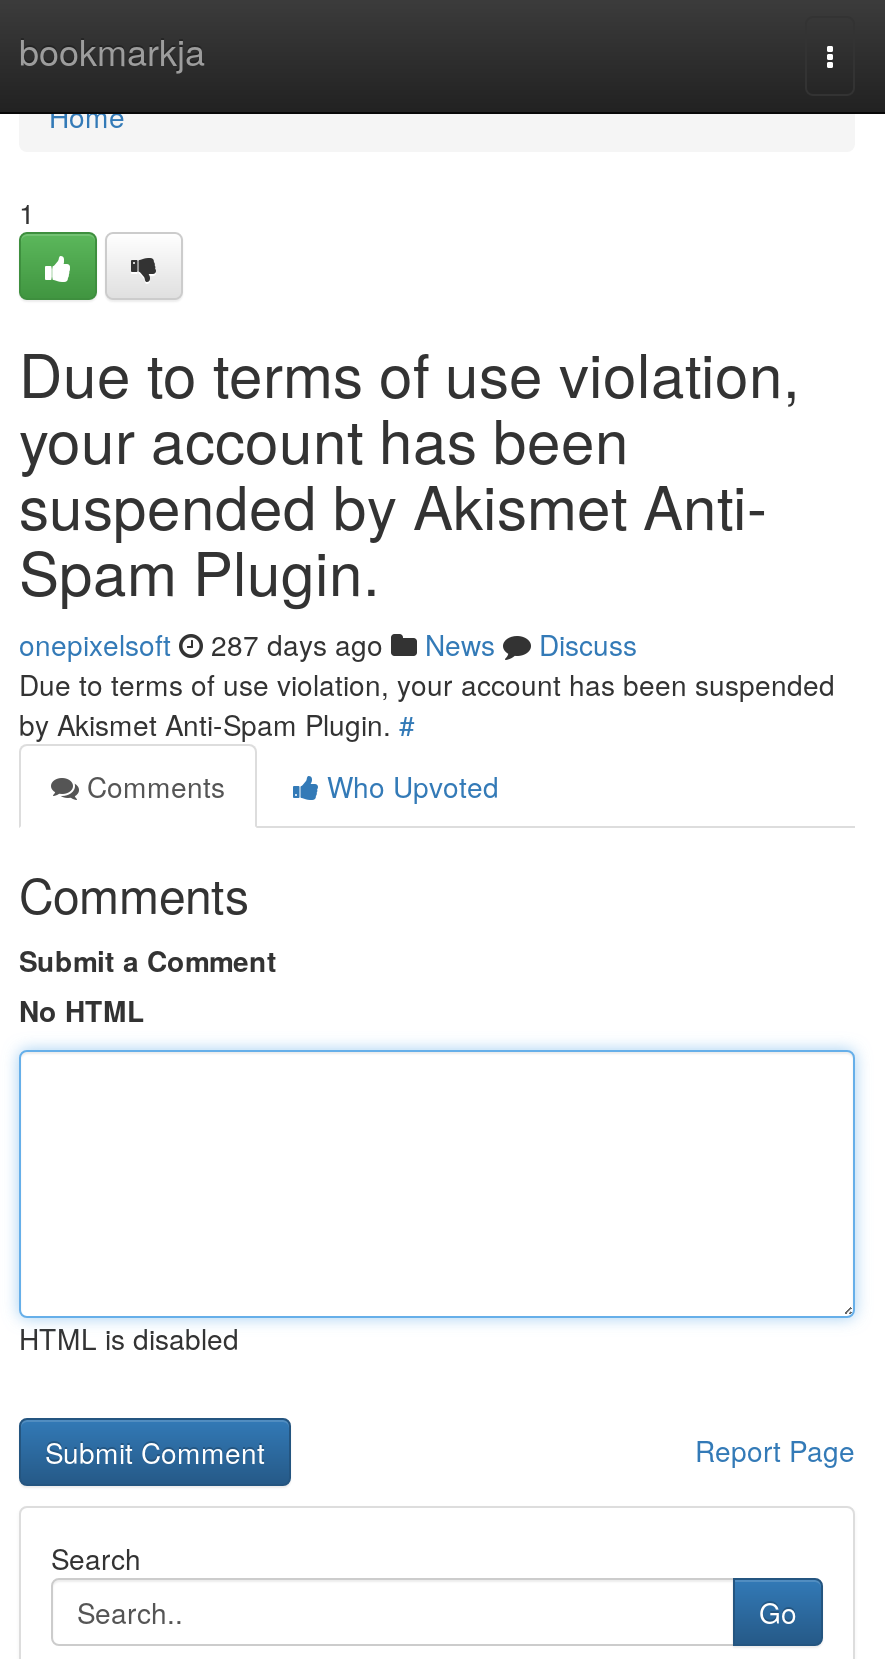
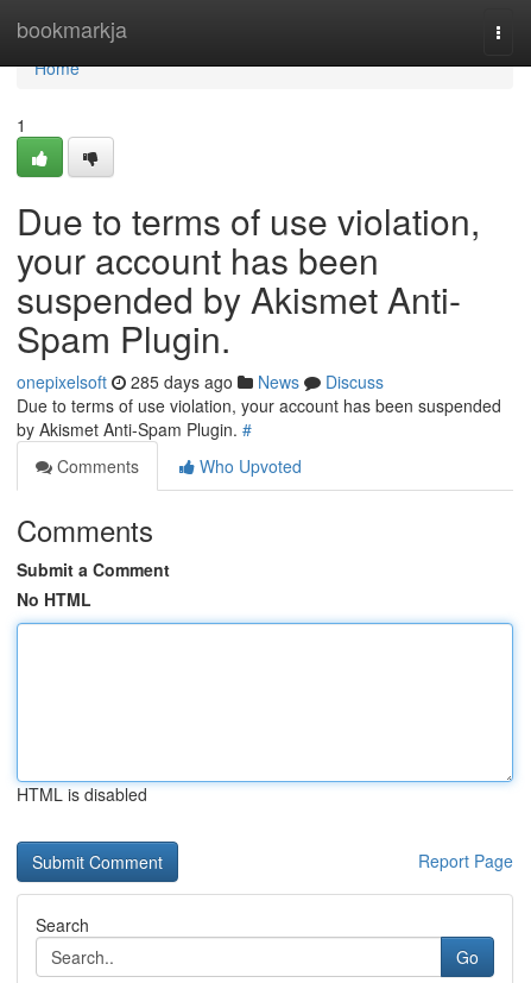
[19,624,637,664] onepixelsoft 287 days ago News Discuss -> [17,370,384,393] onepixelsoft 285 days ago News Discuss

